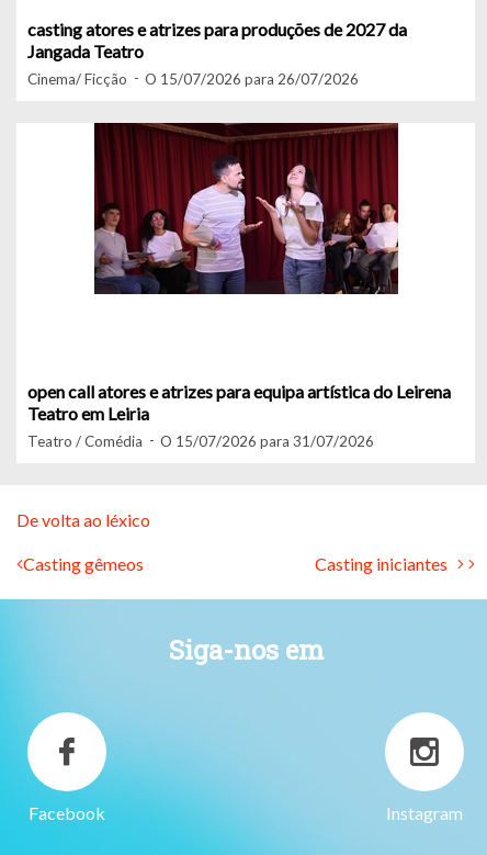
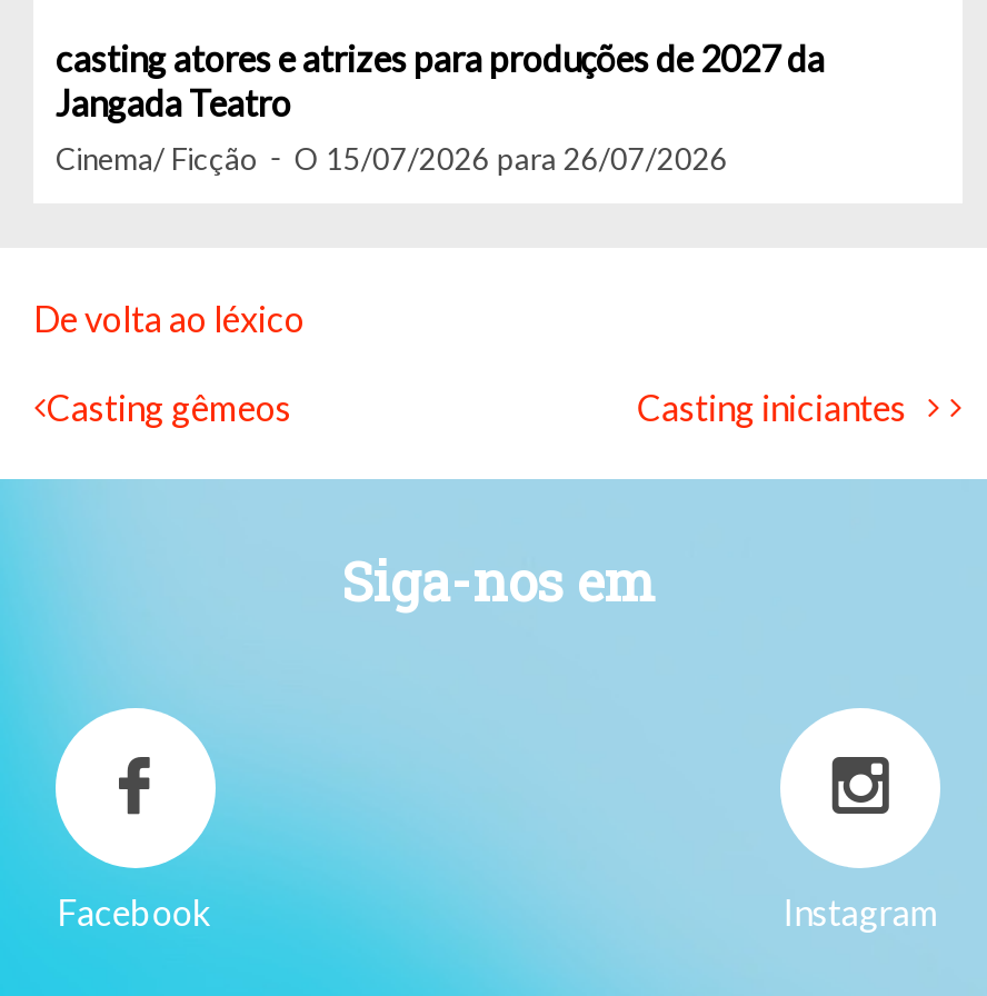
[93,122,399,295] [image] -> none
[27,381,451,450] open call atores e atrizes para equipa artística do Leirena | Teatro em Leiria | Teatro / Comédia | O 15/07/2026 para 31/07/2026 -> none

